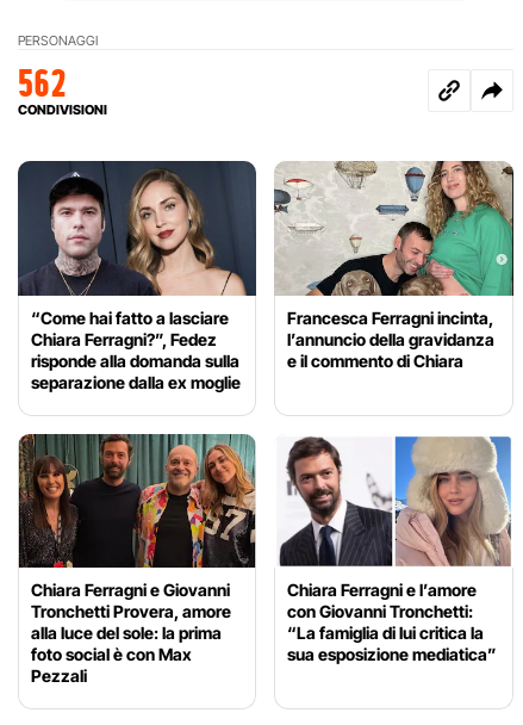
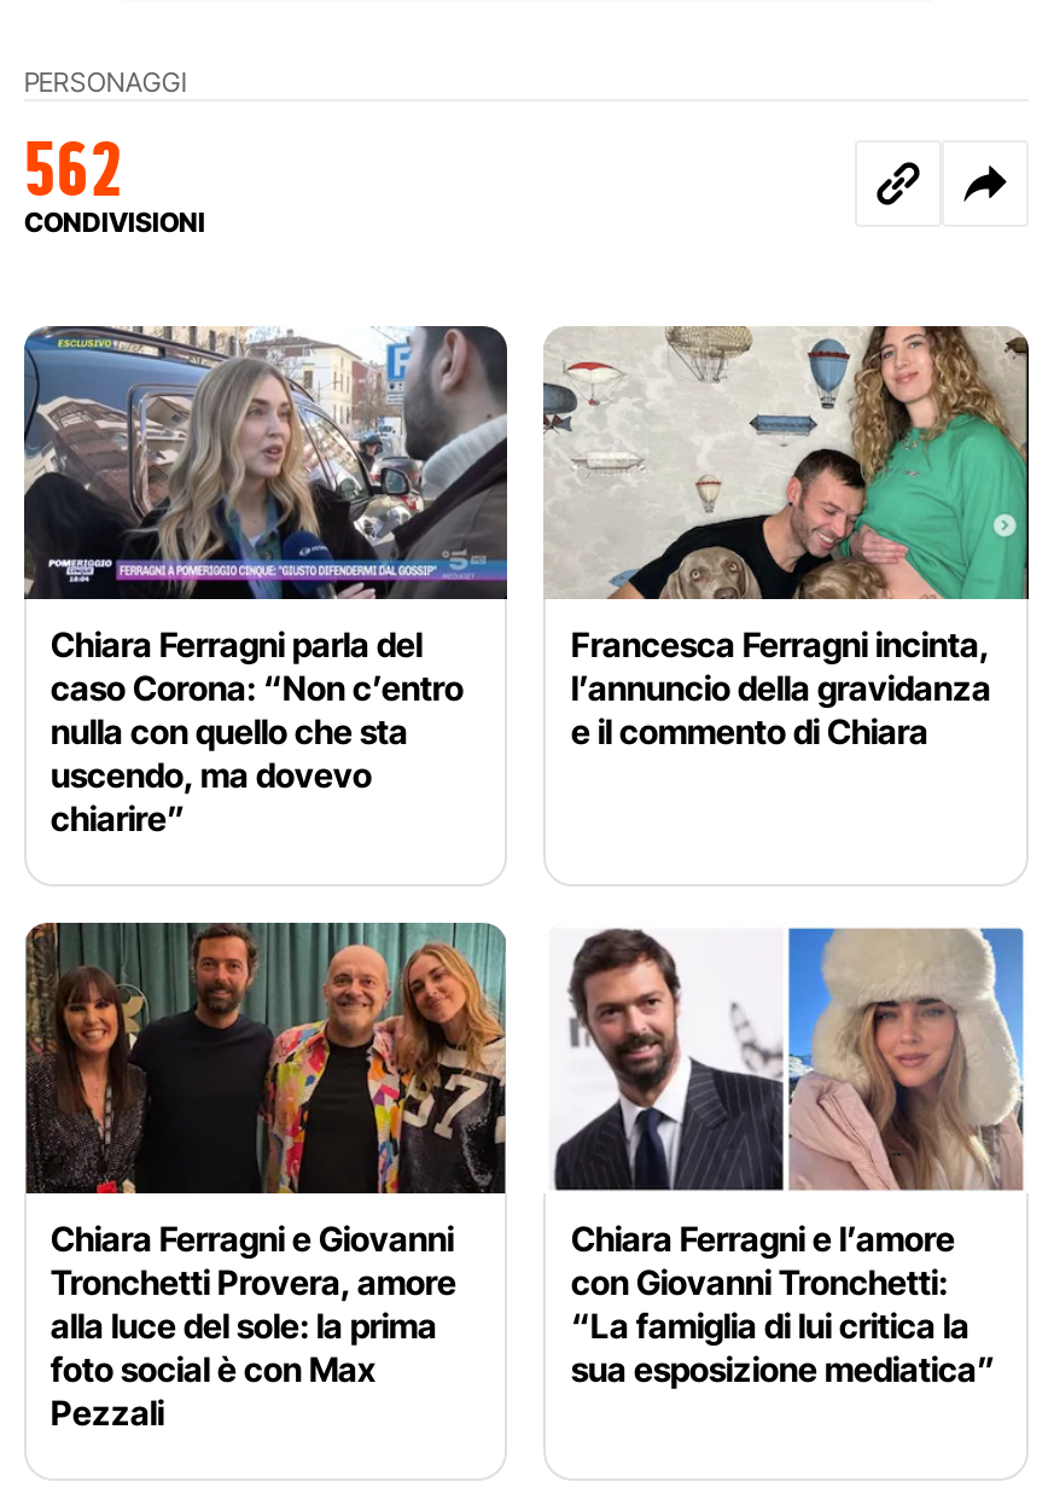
[18,160,256,392] [image] | “Come hai fatto a lasciare | Chiara Ferragni?”, Fedez | risponde alla domanda sulla | separazione dalla ex moglie -> [24,326,509,838] [image] | Chiara Ferragni parla del | caso Corona: “Non c’entro | nulla con quello che sta | uscendo, ma dovevo | chiarire”

